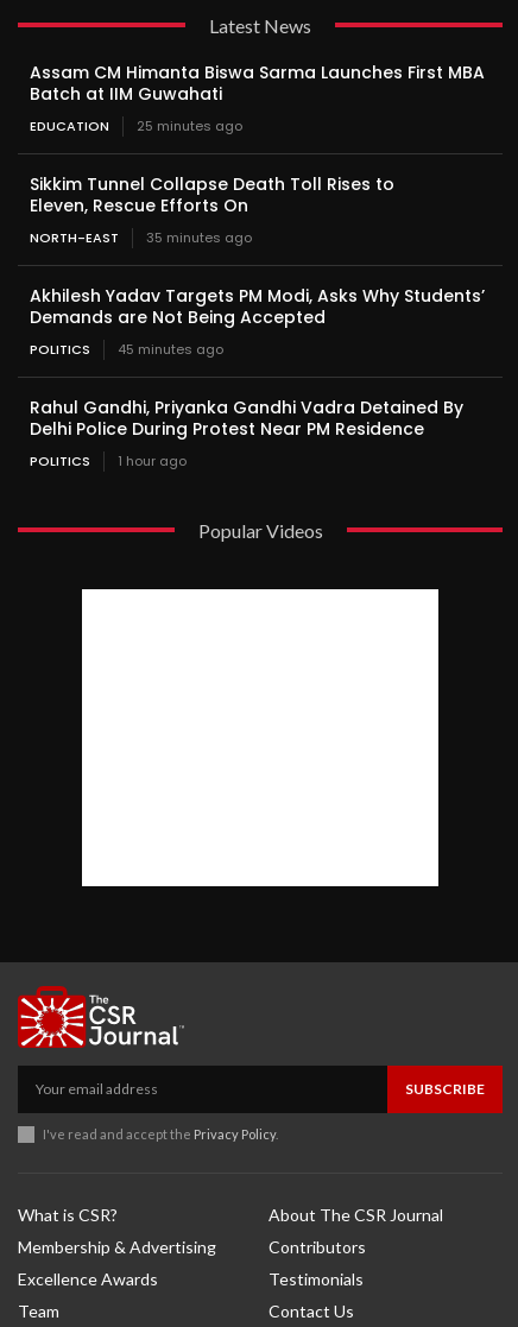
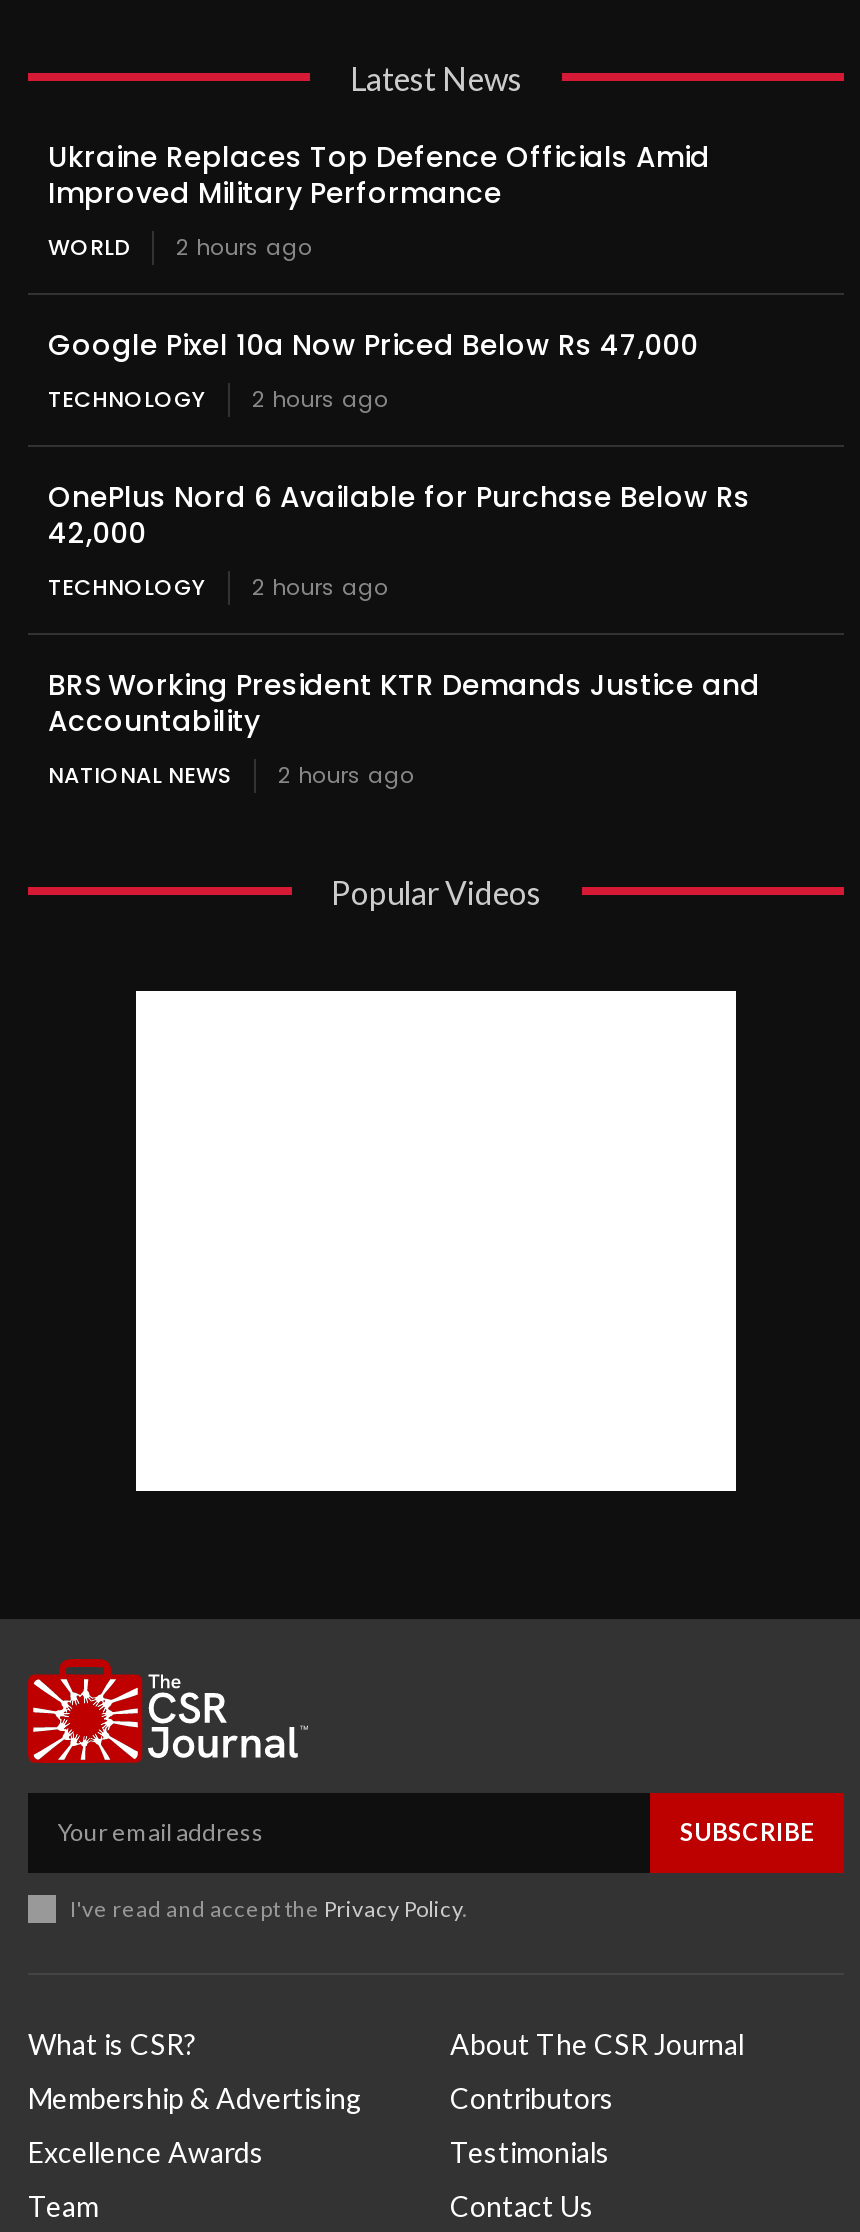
[30,60,485,135] Assam CM Himanta Biswa Sarma Launches First MBA | Batch at IIM Guwahati | EDUCATION | 25 minutes ago -> [48,137,710,263] Ukraine Replaces Top Defence Officials Amid | Improved Military Performance | WORLD | 2 hours ago
[30,172,394,247] Sikkim Tunnel Collapse Death Toll Rises to | Eleven, Rescue Efforts On | NORTH-EAST | 35 minutes ago -> [48,325,698,415] Google Pixel 10a Now Priced Below Rs 47,000 | TECHNOLOGY | 2 hours ago
[30,284,485,359] Akhilesh Yadav Targets PM Modi, Asks Why Students’ | Demands are Not Being Accepted | POLITICS | 45 minutes ago -> [48,477,750,603] OnePlus Nord 6 Available for Purchase Below Rs | 42,000 | TECHNOLOGY | 2 hours ago
[30,395,463,470] Rahul Gandhi, Priyanka Gandhi Vadra Detained By | Delhi Police During Protest Near PM Residence | POLITICS | 1 hour ago -> [48,665,760,791] BRS Working President KTR Demands Justice and | Accountability | NATIONAL NEWS | 2 hours ago

